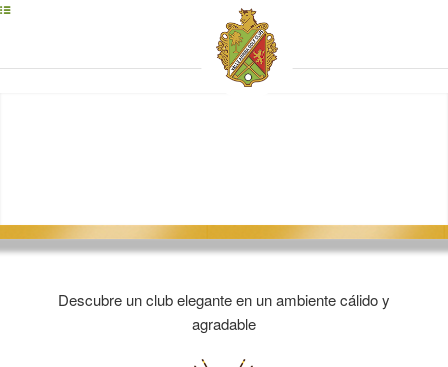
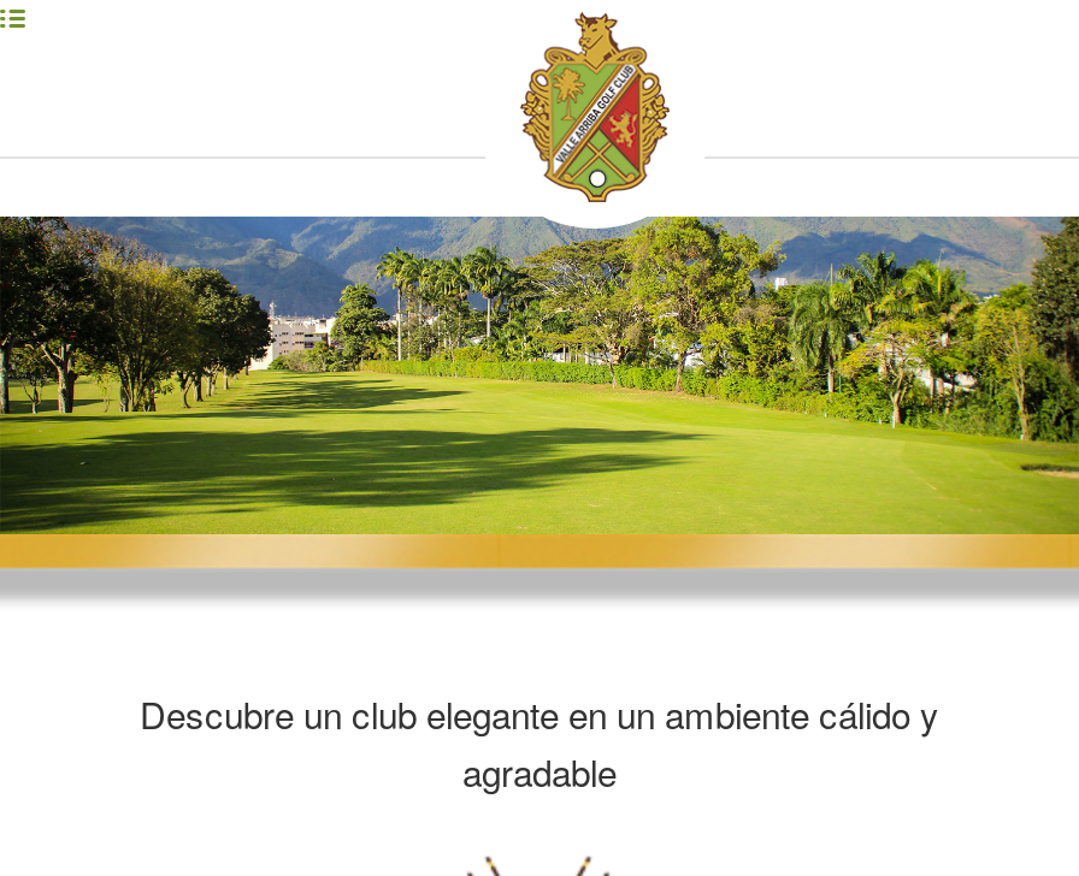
none -> [7,214,1072,537] [image]

